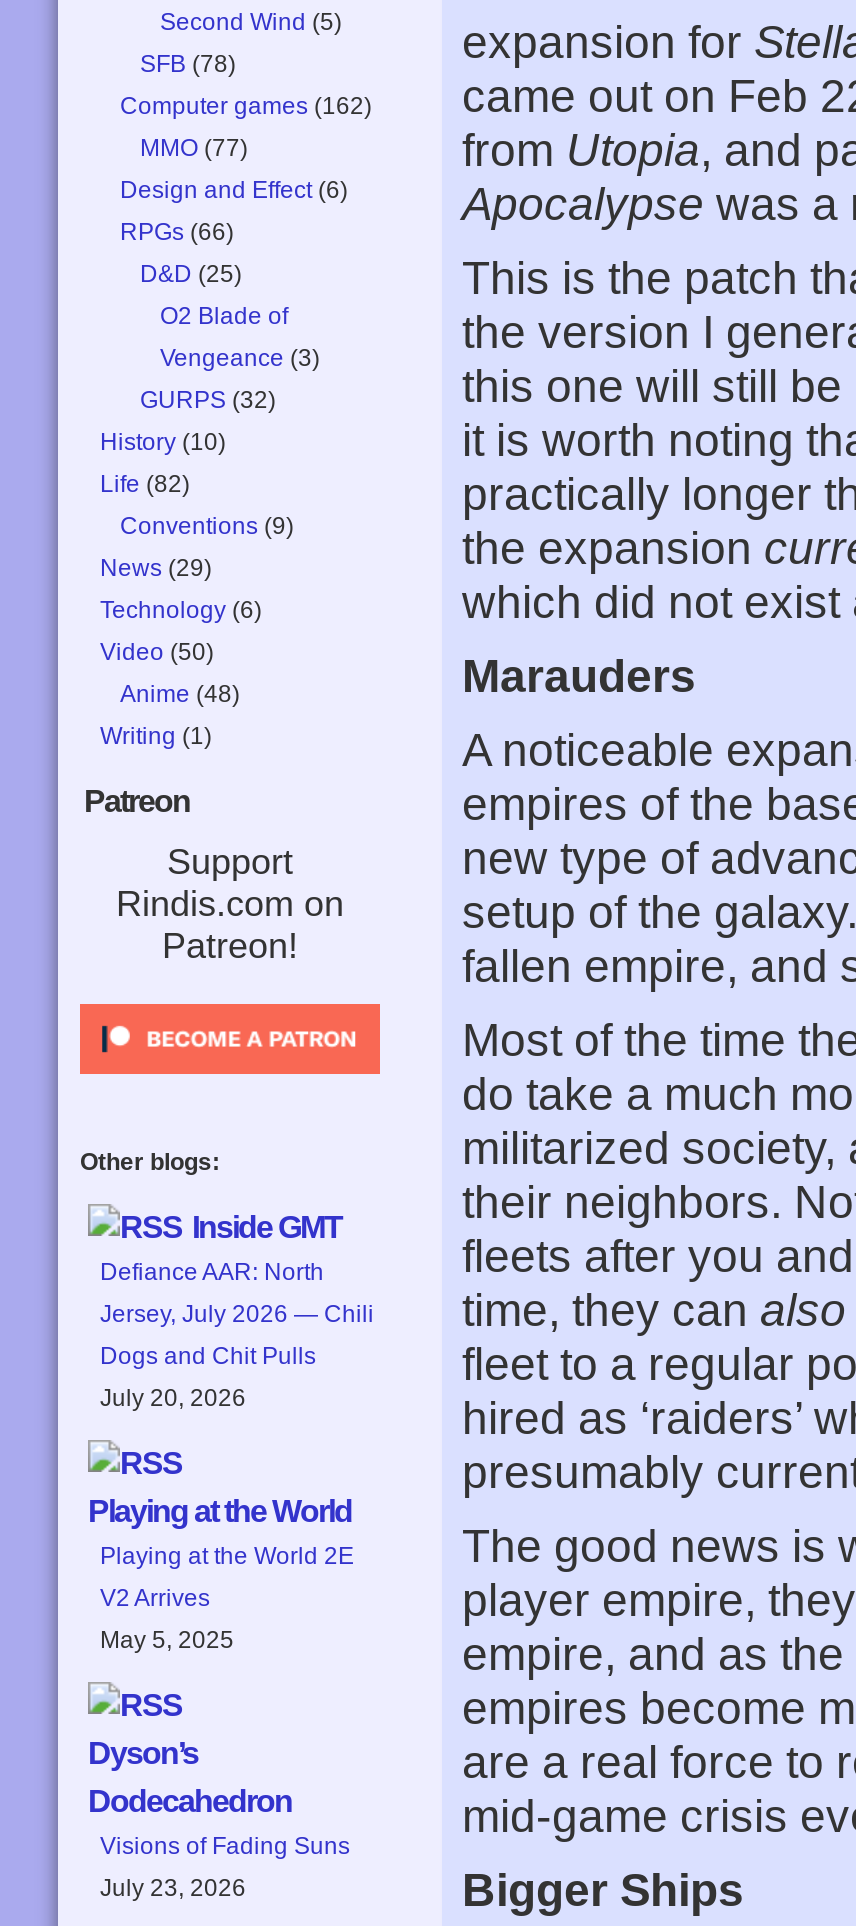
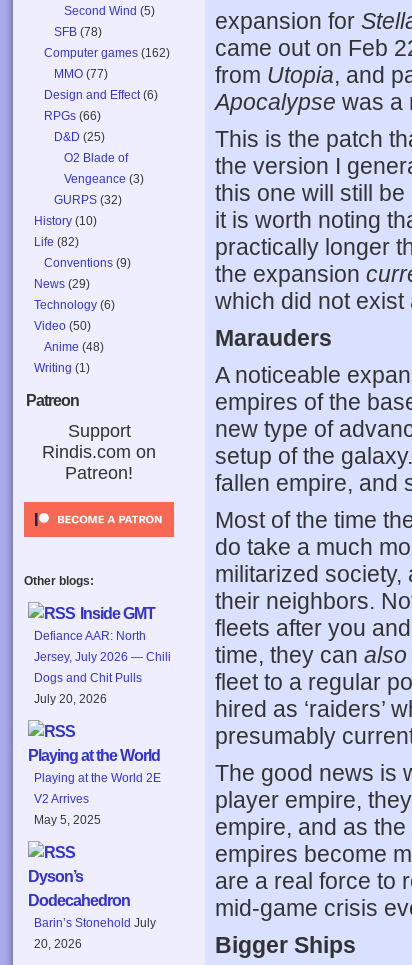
[100,1832,350,1860] Visions of Fading Suns -> [34,916,156,930] Barin’s Stonehold July
[100,1874,246,1902] July 23, 2026 -> [34,937,82,951] 20, 2026

